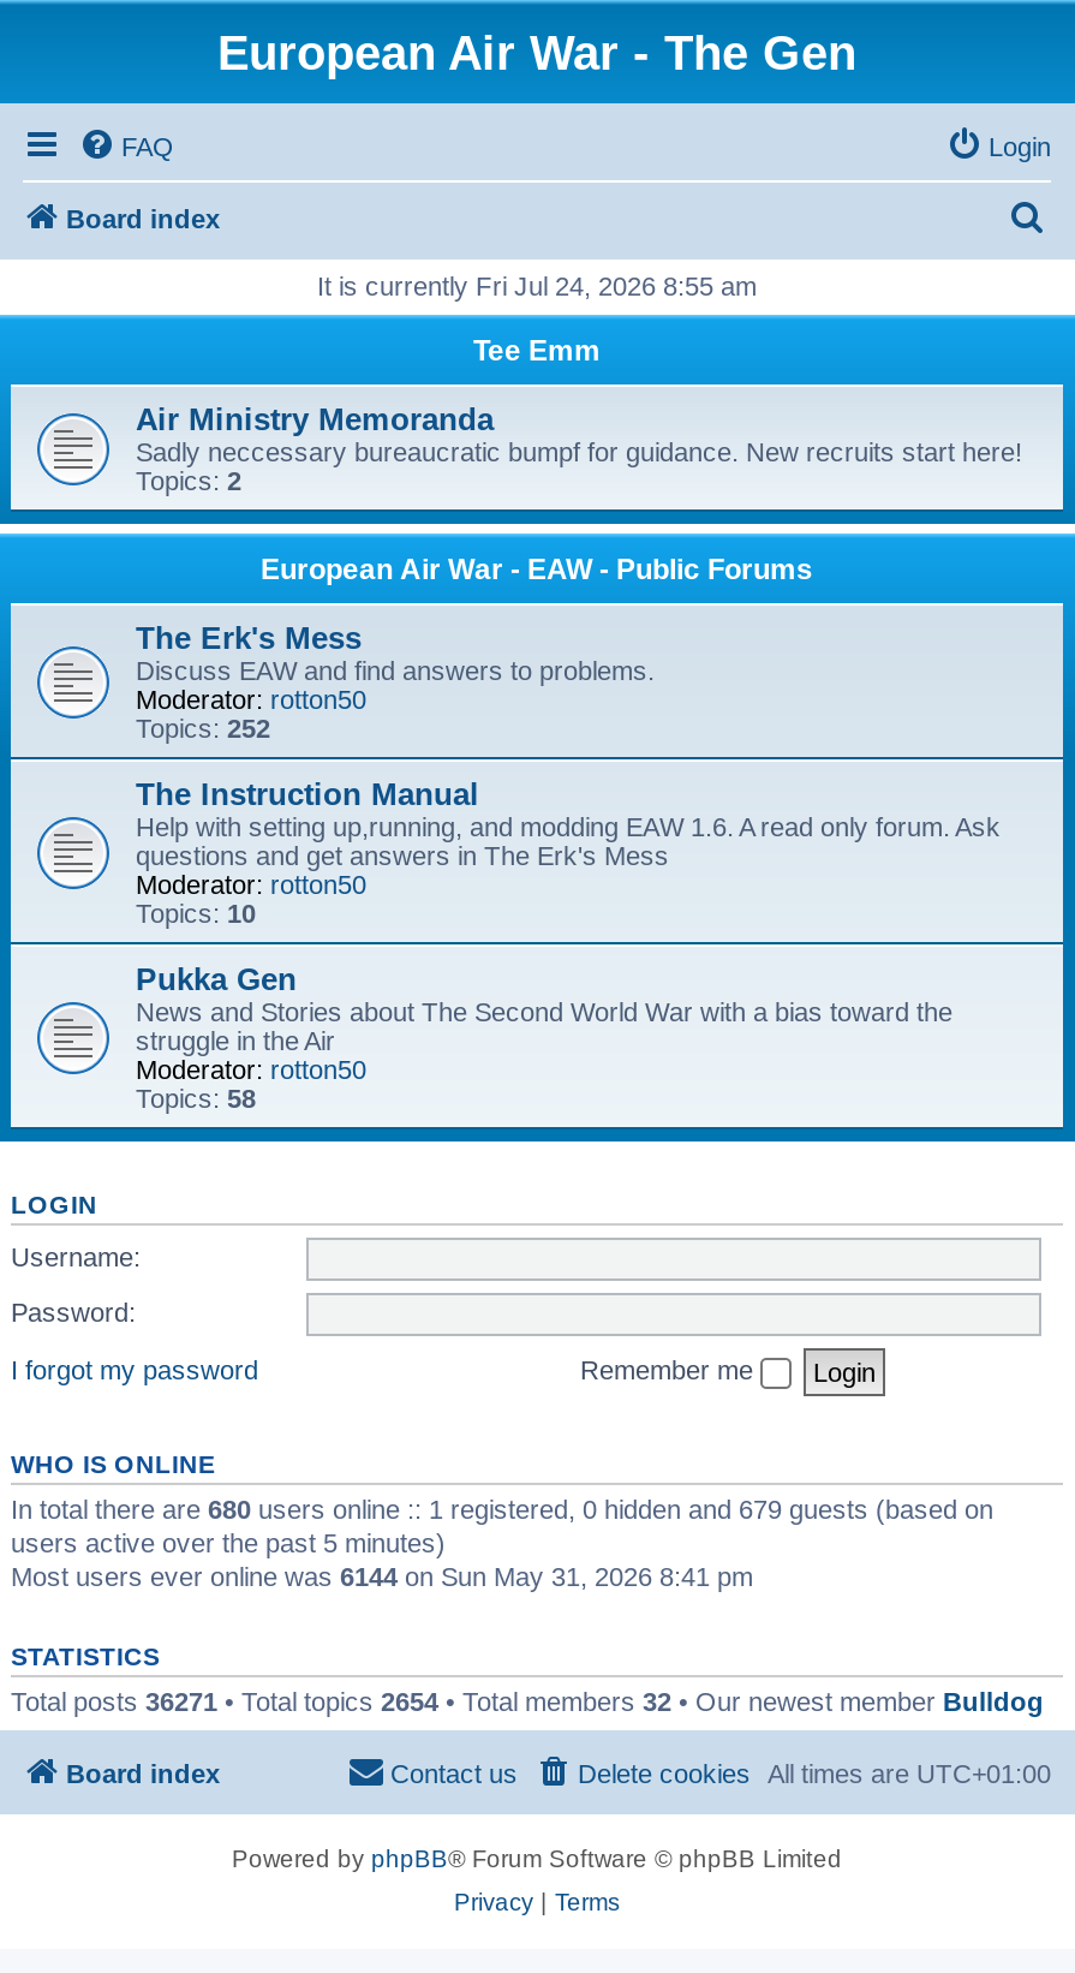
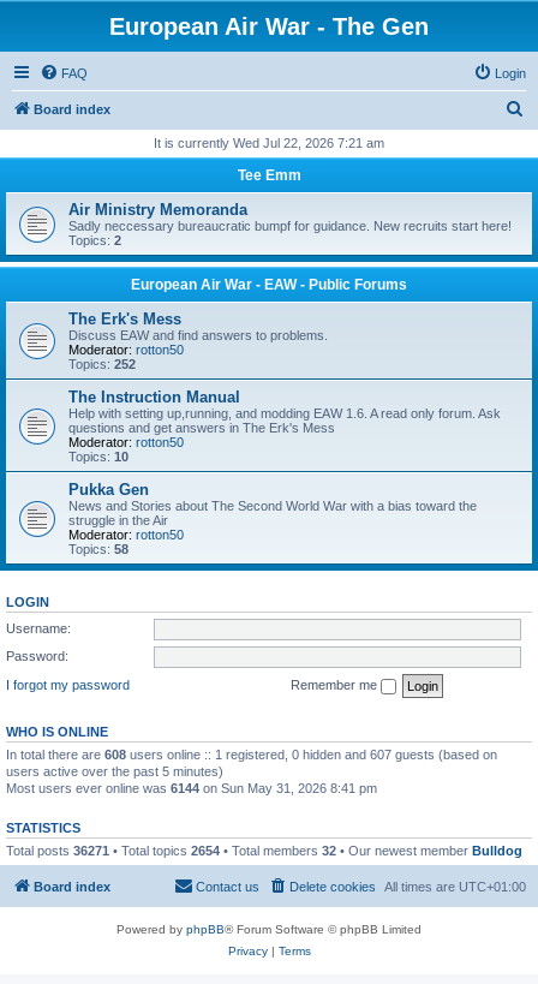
[317,272,757,300] It is currently Fri Jul 24, 2026 8:55 am -> [154,136,384,150] It is currently Wed Jul 22, 2026 7:21 am
[11,1494,993,1522] In total there are 680 users online :: 1 registered, 0 hidden and 679 guests (based on -> [6,747,497,761] In total there are 608 users online :: 1 registered, 0 hidden and 607 guests (based on

